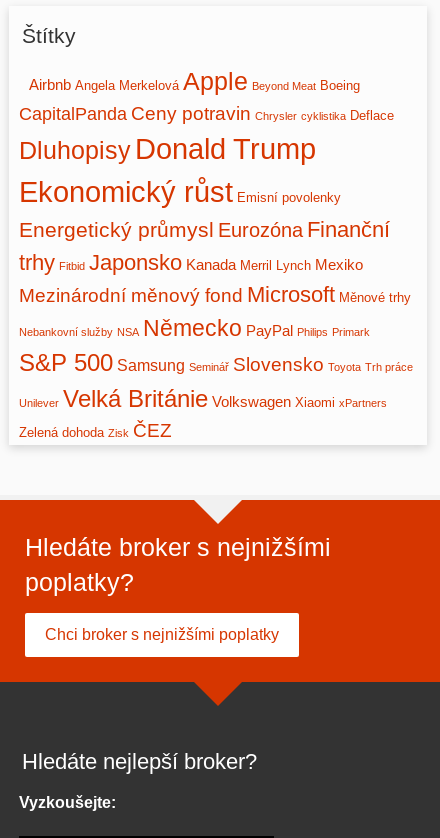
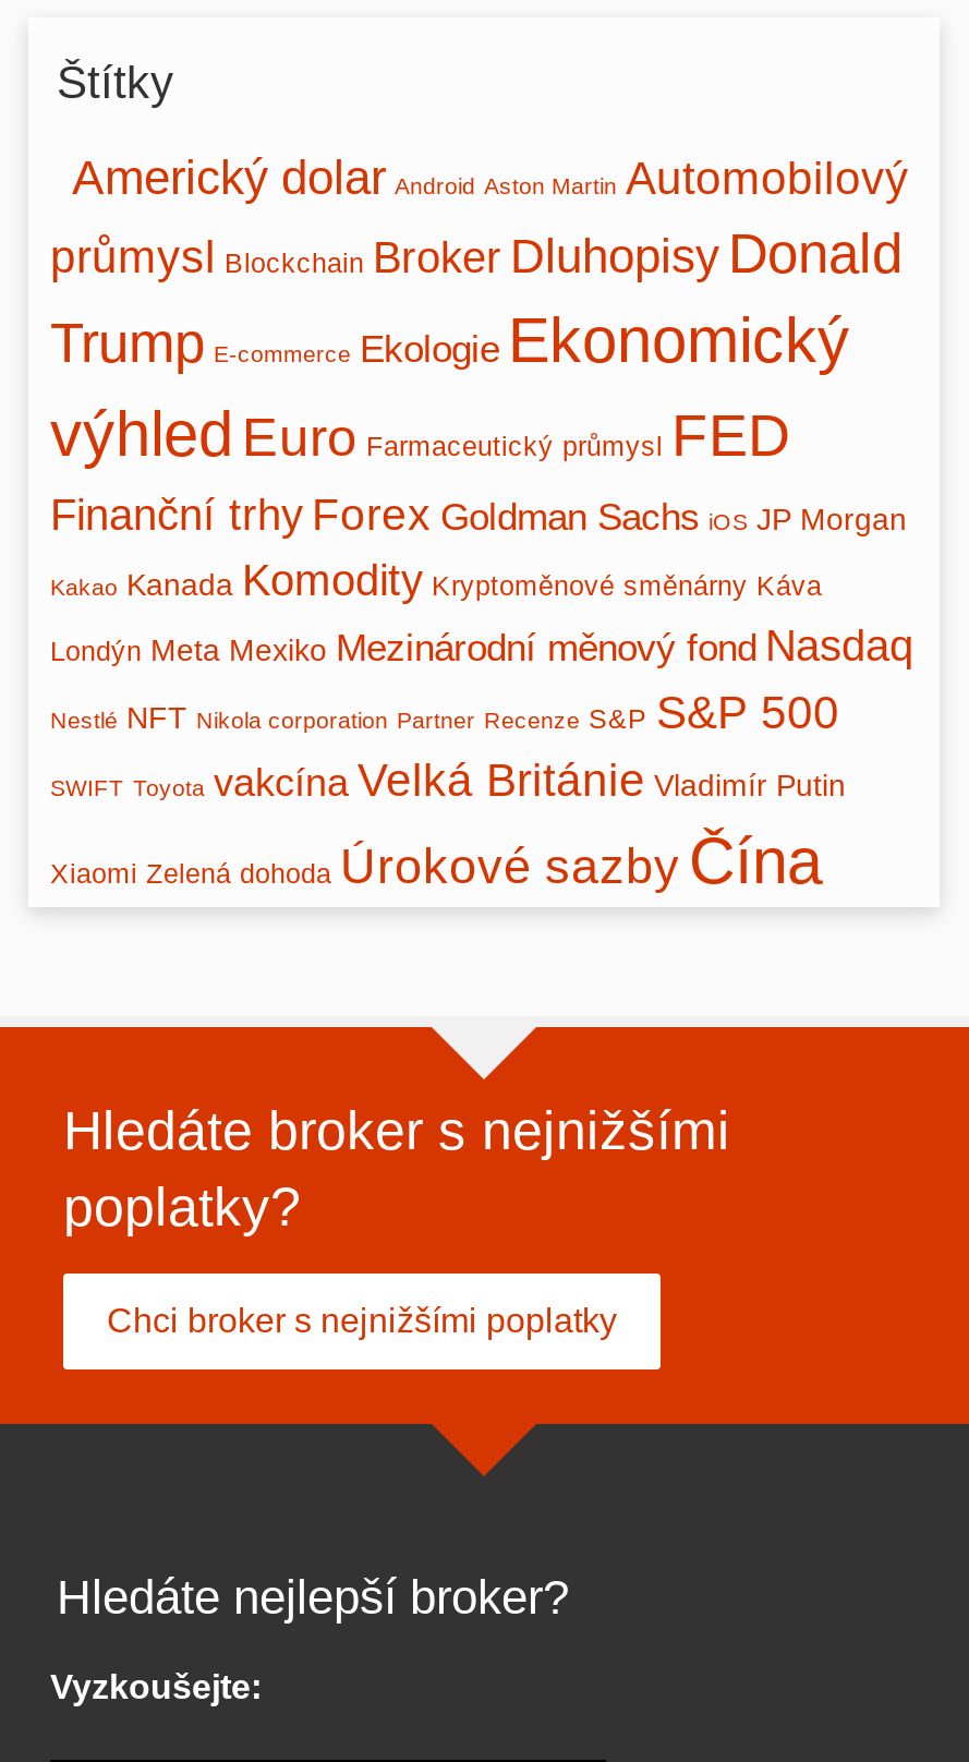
[19,67,413,441] Airbnb Angela Merkelová Apple Beyond Meat Boeing | CapitalPanda Ceny potravin Chrysler cyklistika Deflace | Dluhopisy Donald Trump | Ekonomický růst Emisní povolenky | Energetický průmysl Eurozóna Finanční | trhy Fitbid Japonsko Kanada Merril Lynch Mexiko | Mezinárodní měnový fond Microsoft Měnové trhy | Nebankovní služby NSA Německo PayPal Philips Primark | S&P 500 Samsung Seminář Slovensko Toyota Trh práce | Unilever Velká Británie Volkswagen Xiaomi xPartners | Zelená dohoda Zisk ČEZ -> [50,151,913,897] Americký dolar Android Aston Martin Automobilový | průmysl Blockchain Broker Dluhopisy Donald | Trump E-commerce Ekologie Ekonomický | výhled Euro Farmaceutický průmysl FED | Finanční trhy Forex Goldman Sachs iOS JP Morgan | Kakao Kanada Komodity Kryptoměnové směnárny Káva | Londýn Meta Mexiko Mezinárodní měnový fond Nasdaq | Nestlé NFT Nikola corporation Partner Recenze S&P S&P 500 | SWIFT Toyota vakcína Velká Británie Vladimír Putin | Xiaomi Zelená dohoda Úrokové sazby Čína

